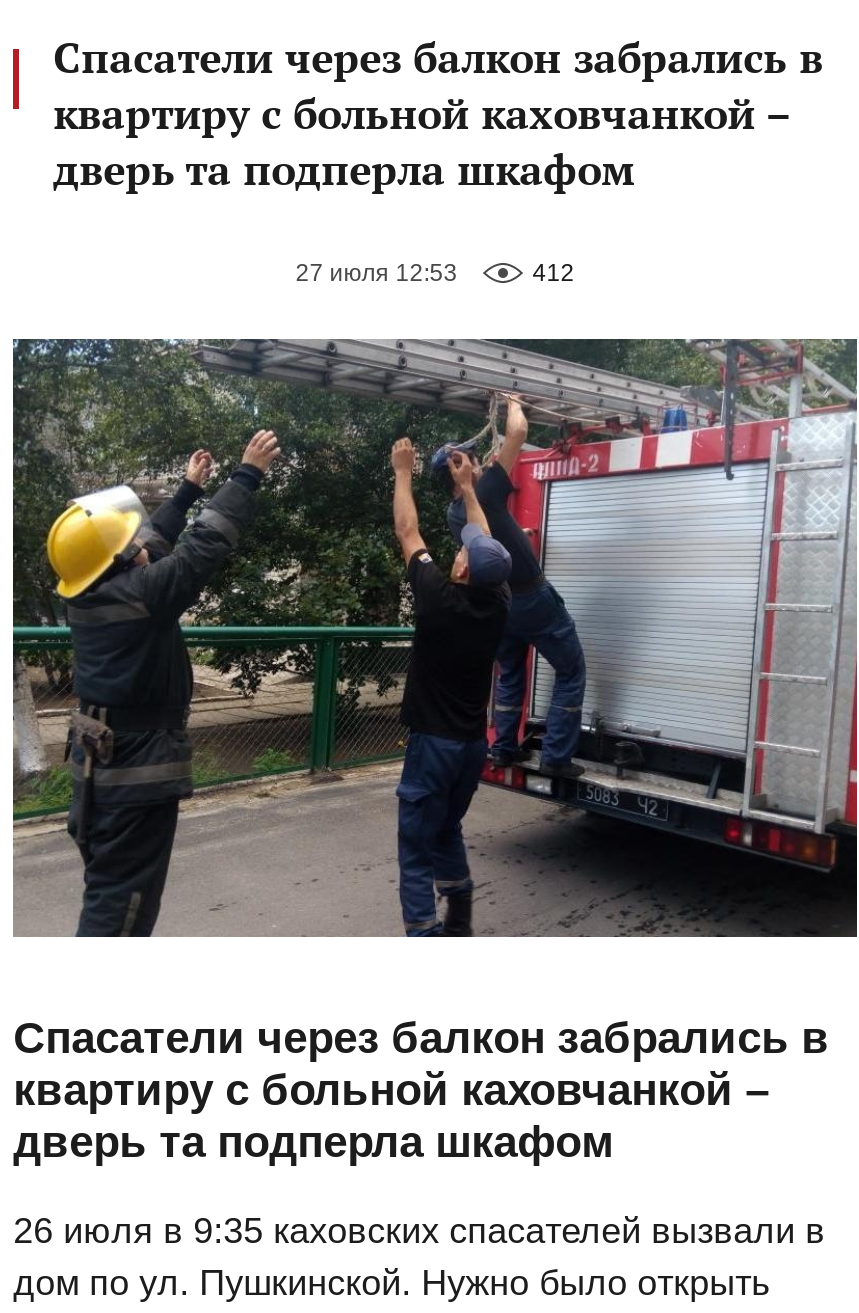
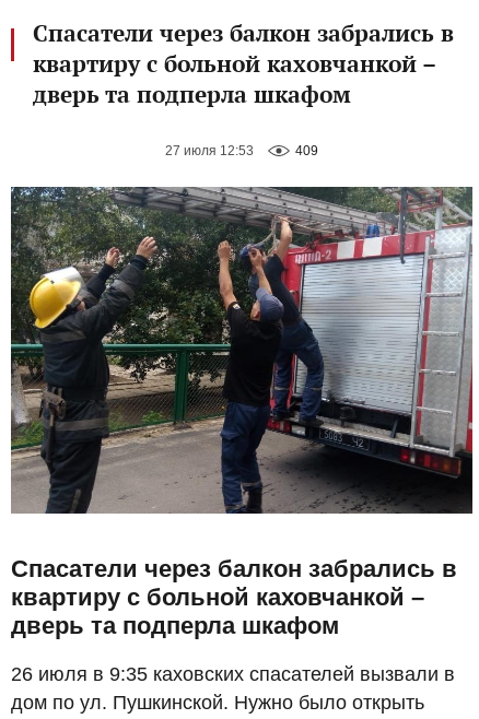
[533,259,575,287] 412 -> [295,143,318,158] 409

